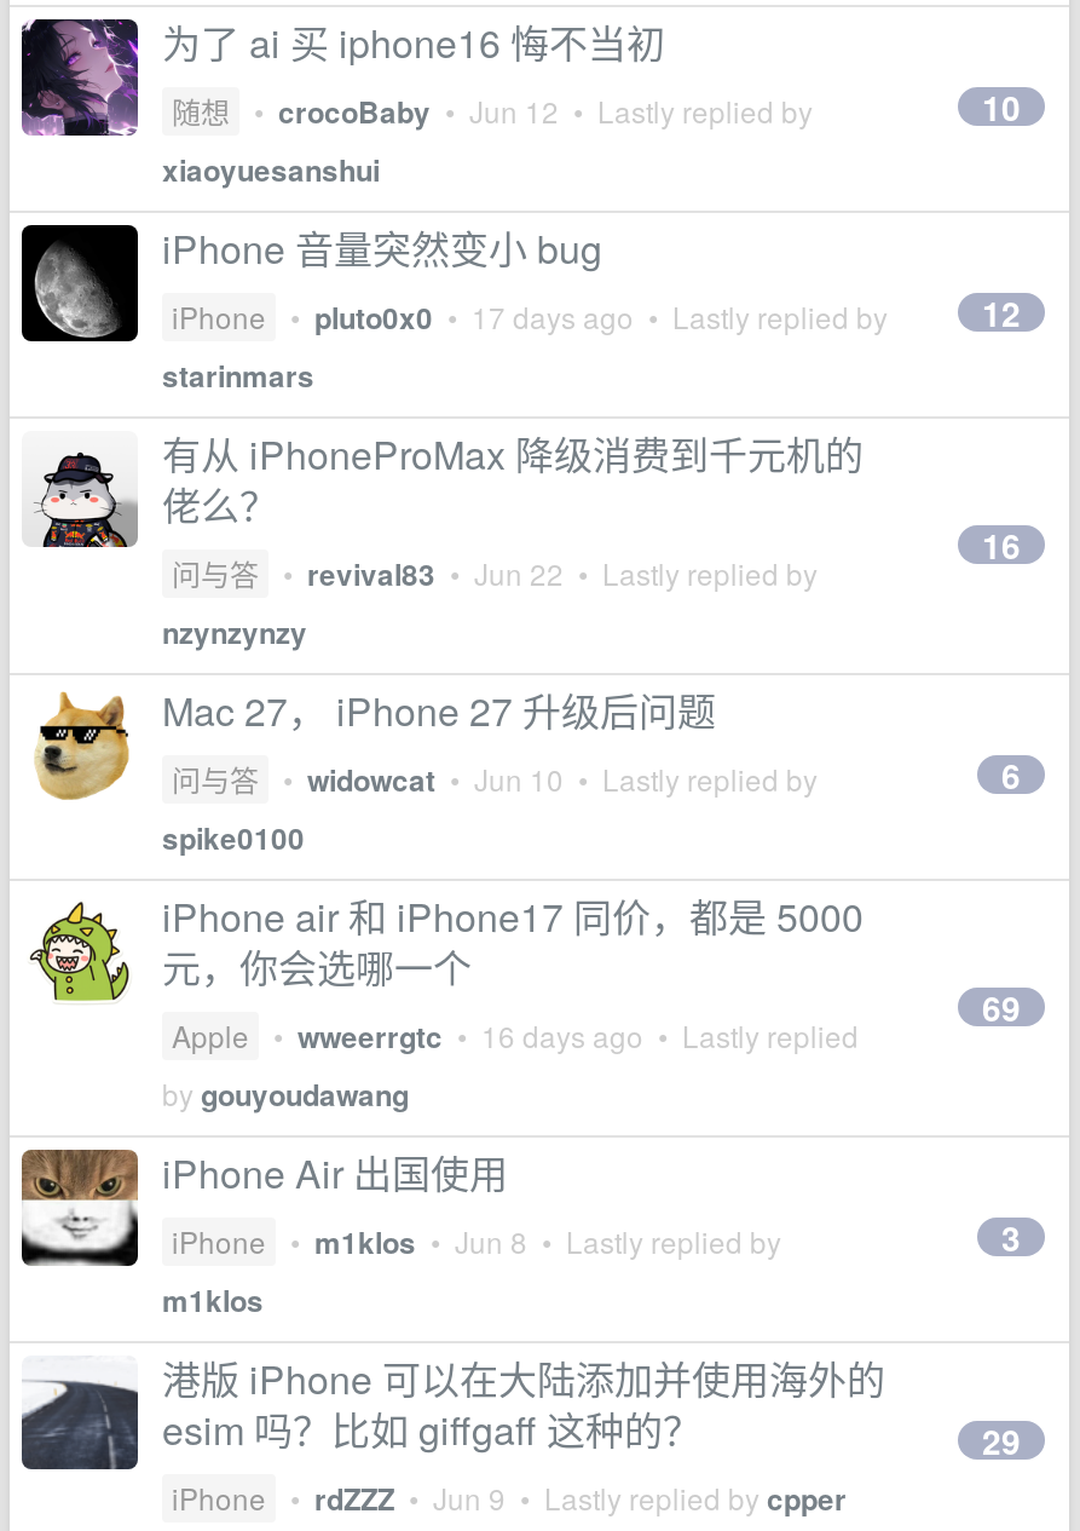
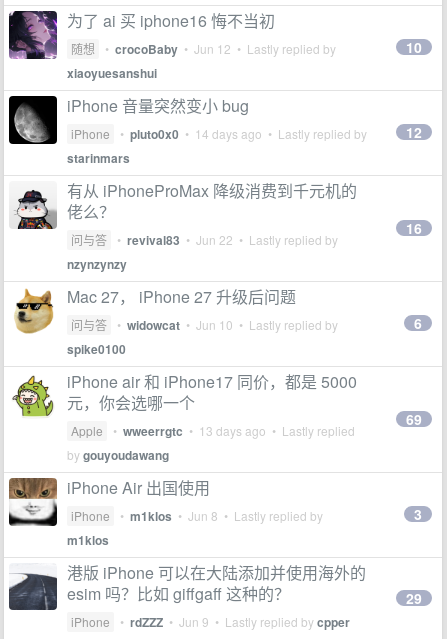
[172,295,888,339] iPhone • pluto0x0 • 17 days ago • Lastly replied by -> [71,125,367,143] iPhone • pluto0x0 • 14 days ago • Lastly replied by
[172,1014,859,1058] Apple • wweerrgtc • 16 days ago • Lastly replied -> [71,422,355,440] Apple • wweerrgtc • 13 days ago • Lastly replied

